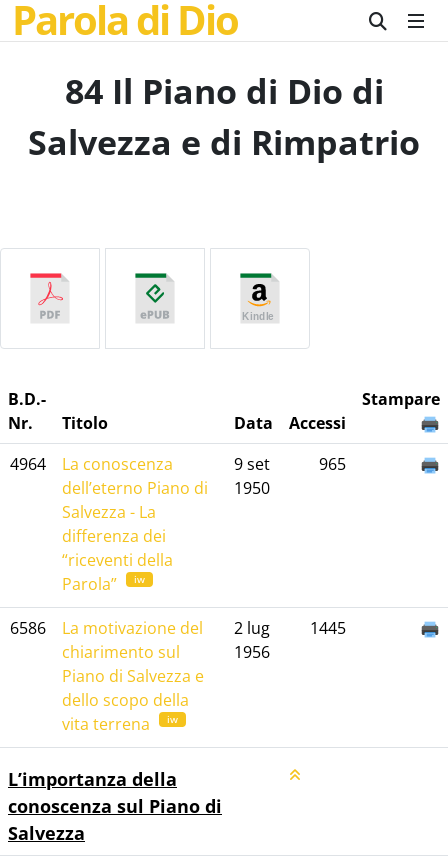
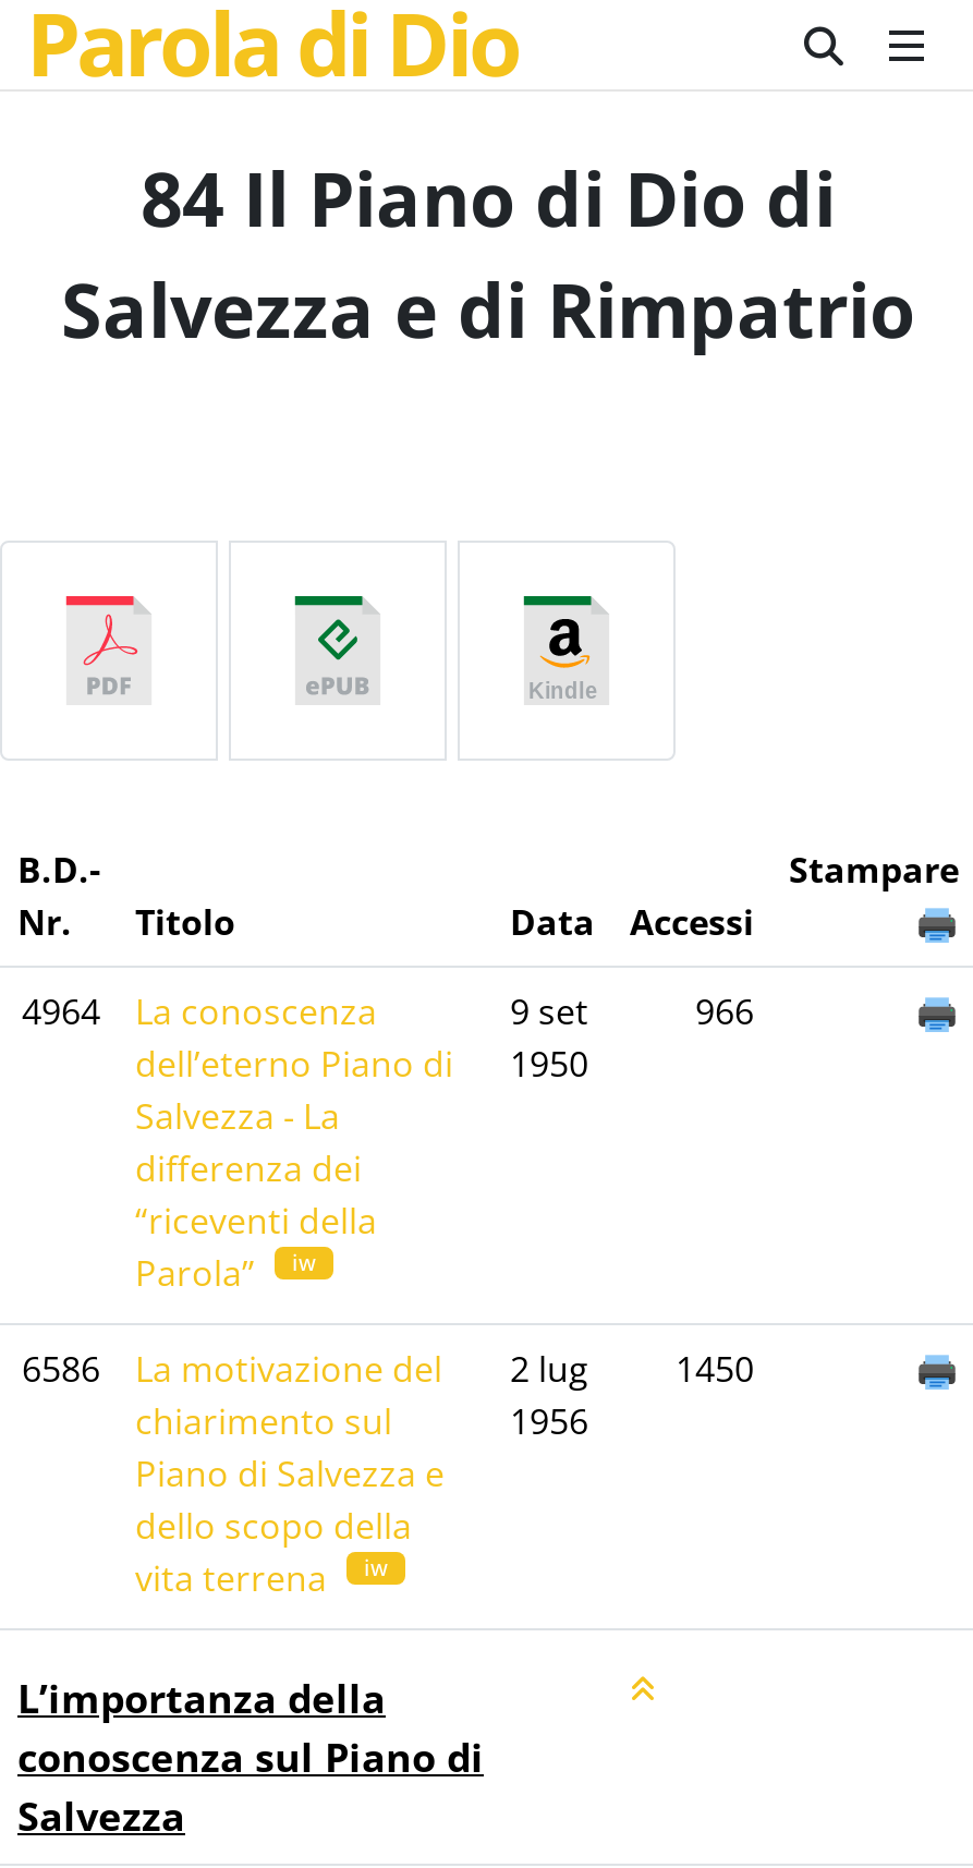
[319,453,346,475] 965 -> [695,987,754,1035] 966
[10,617,346,639] 6586 La motivazione del 2 lug 1445 -> [22,1345,754,1393] 6586 La motivazione del 2 lug 1450

